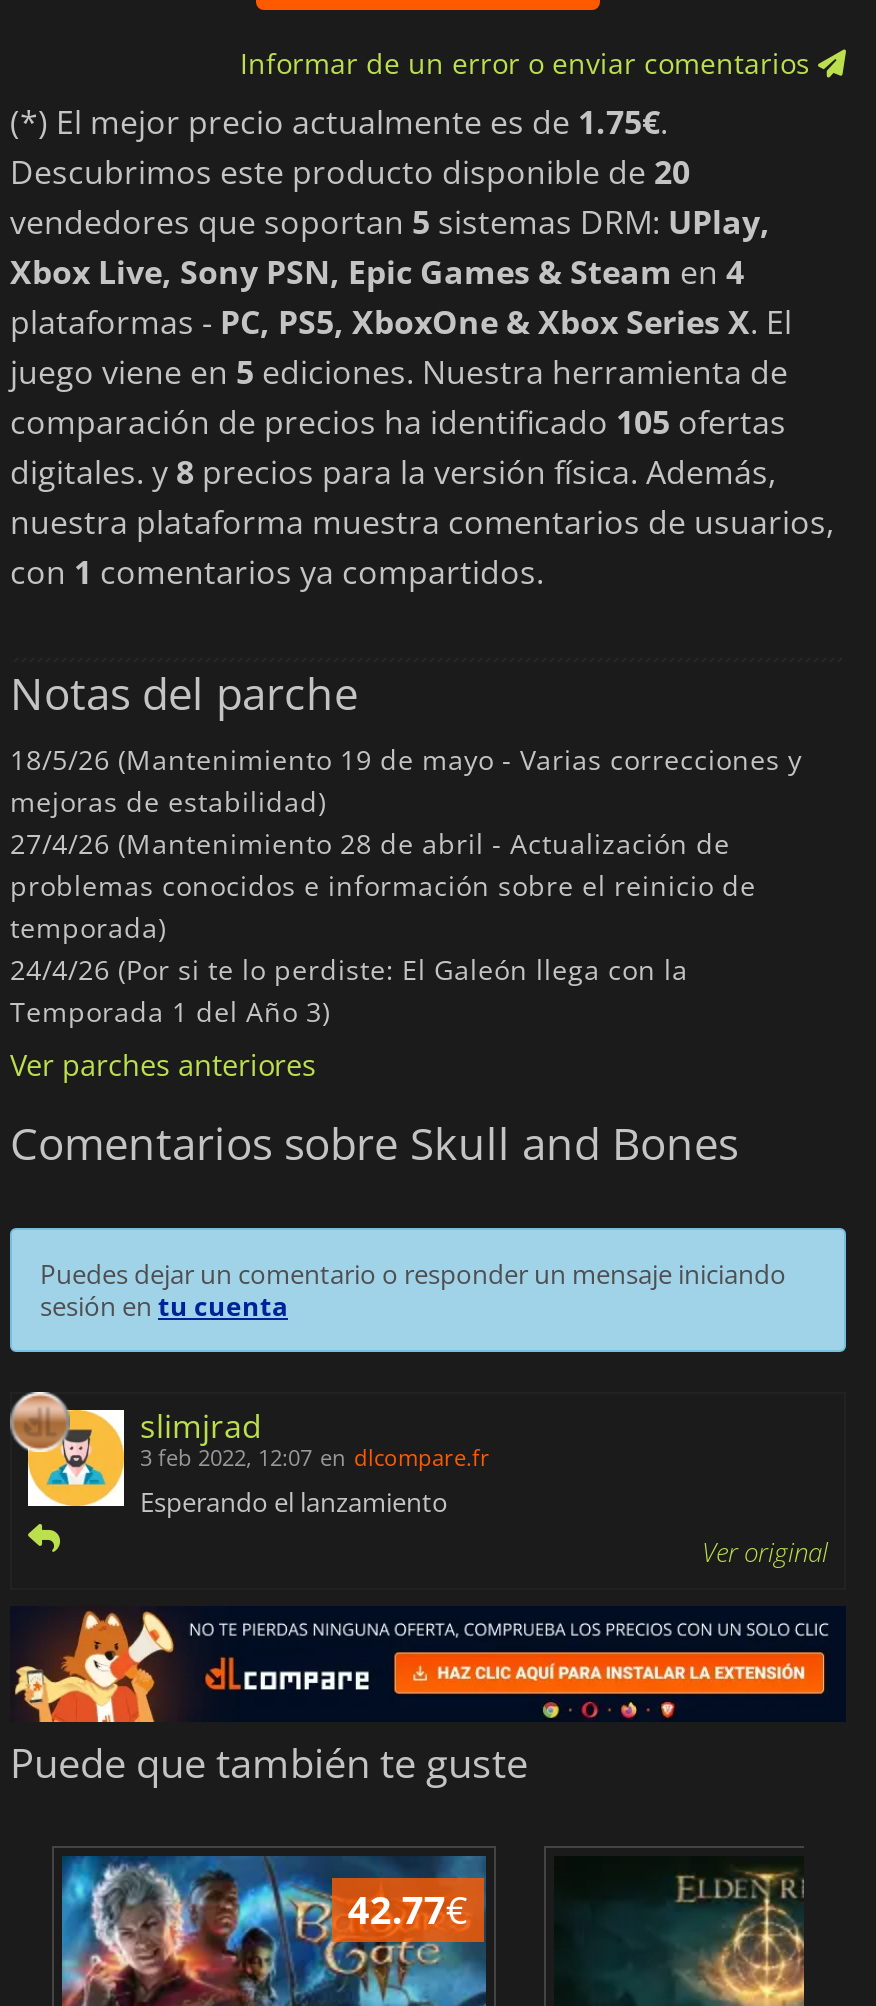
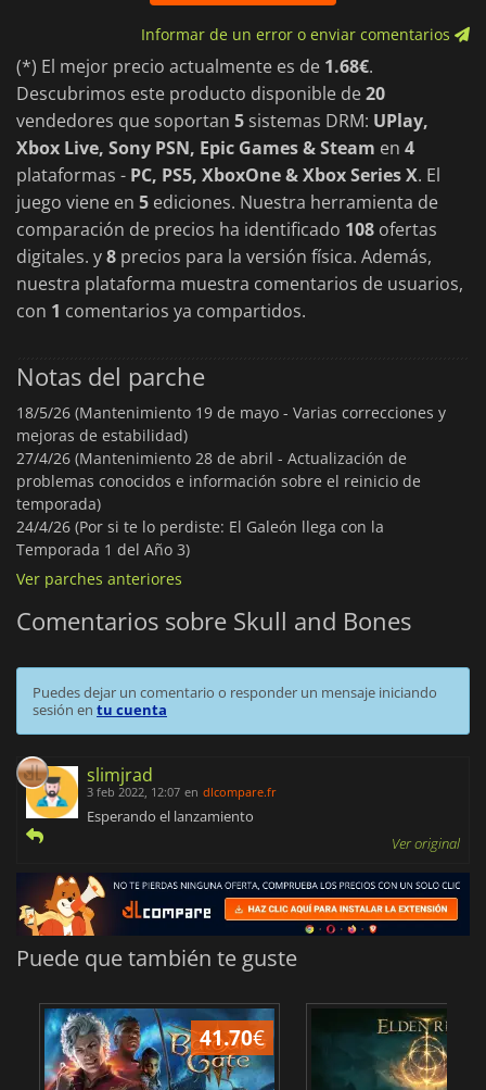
[10,99,668,143] (*) El mejor precio actualmente es de 1.75€. -> [16,54,373,78] (*) El mejor precio actualmente es de 1.68€.
[10,399,786,443] comparación de precios ha identificado 105 ofertas -> [16,217,437,241] comparación de precios ha identificado 108 ofertas
[348,1882,468,1936] 42.77€ -> [199,1023,265,1052] 41.70€

